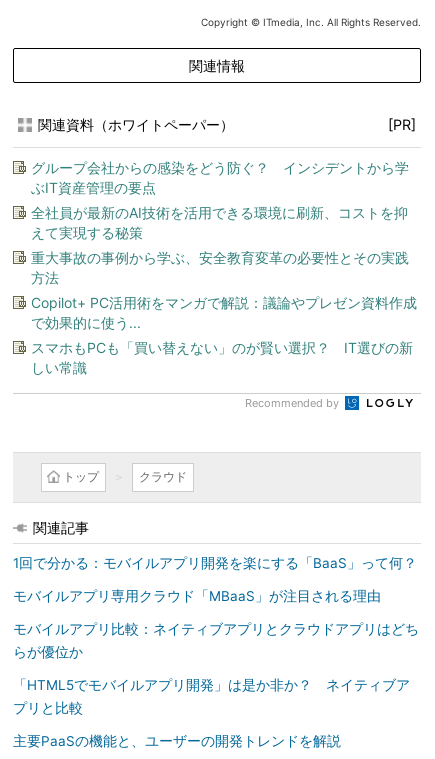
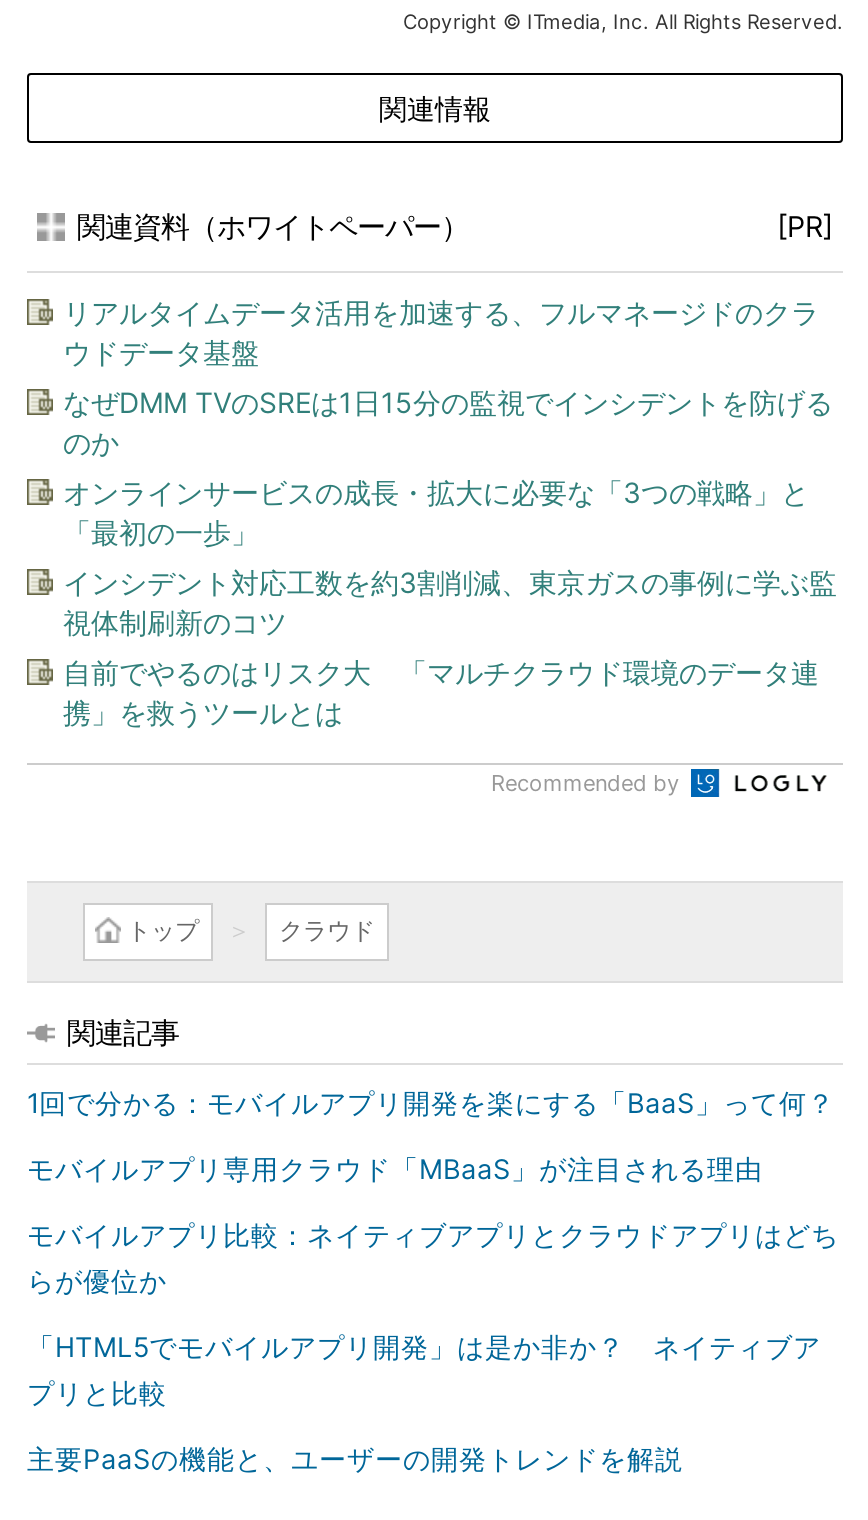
[31,159,409,196] グループ会社からの感染をどう防ぐ？ インシデントから学 | ぶIT資産管理の要点 -> [63,295,819,369] リアルタイムデータ活用を加速する、フルマネージドのクラ | ウドデータ基盤
[31,204,408,241] 全社員が最新のAI技術を活用できる環境に刷新、コストを抑 | えて実現する秘策 -> [63,385,833,459] なぜDMM TVのSREは1日15分の監視でインシデントを防げる | のか
[31,249,409,286] 重大事故の事例から学ぶ、安全教育変革の必要性とその実践 | 方法 -> [63,475,809,549] オンラインサービスの成長・拡大に必要な「3つの戦略」と | 「最初の一歩」
[31,294,417,331] Copilot+ PC活用術をマンガで解説：議論やプレゼン資料作成 | で効果的に使う... -> [63,565,837,639] インシデント対応工数を約3割削減、東京ガスの事例に学ぶ監 | 視体制刷新のコツ
[31,339,413,376] スマホもPCも「買い替えない」のが賢い選択？ IT選びの新 | しい常識 -> [63,655,819,729] 自前でやるのはリスク大 「マルチクラウド環境のデータ連 | 携」を救うツールとは

